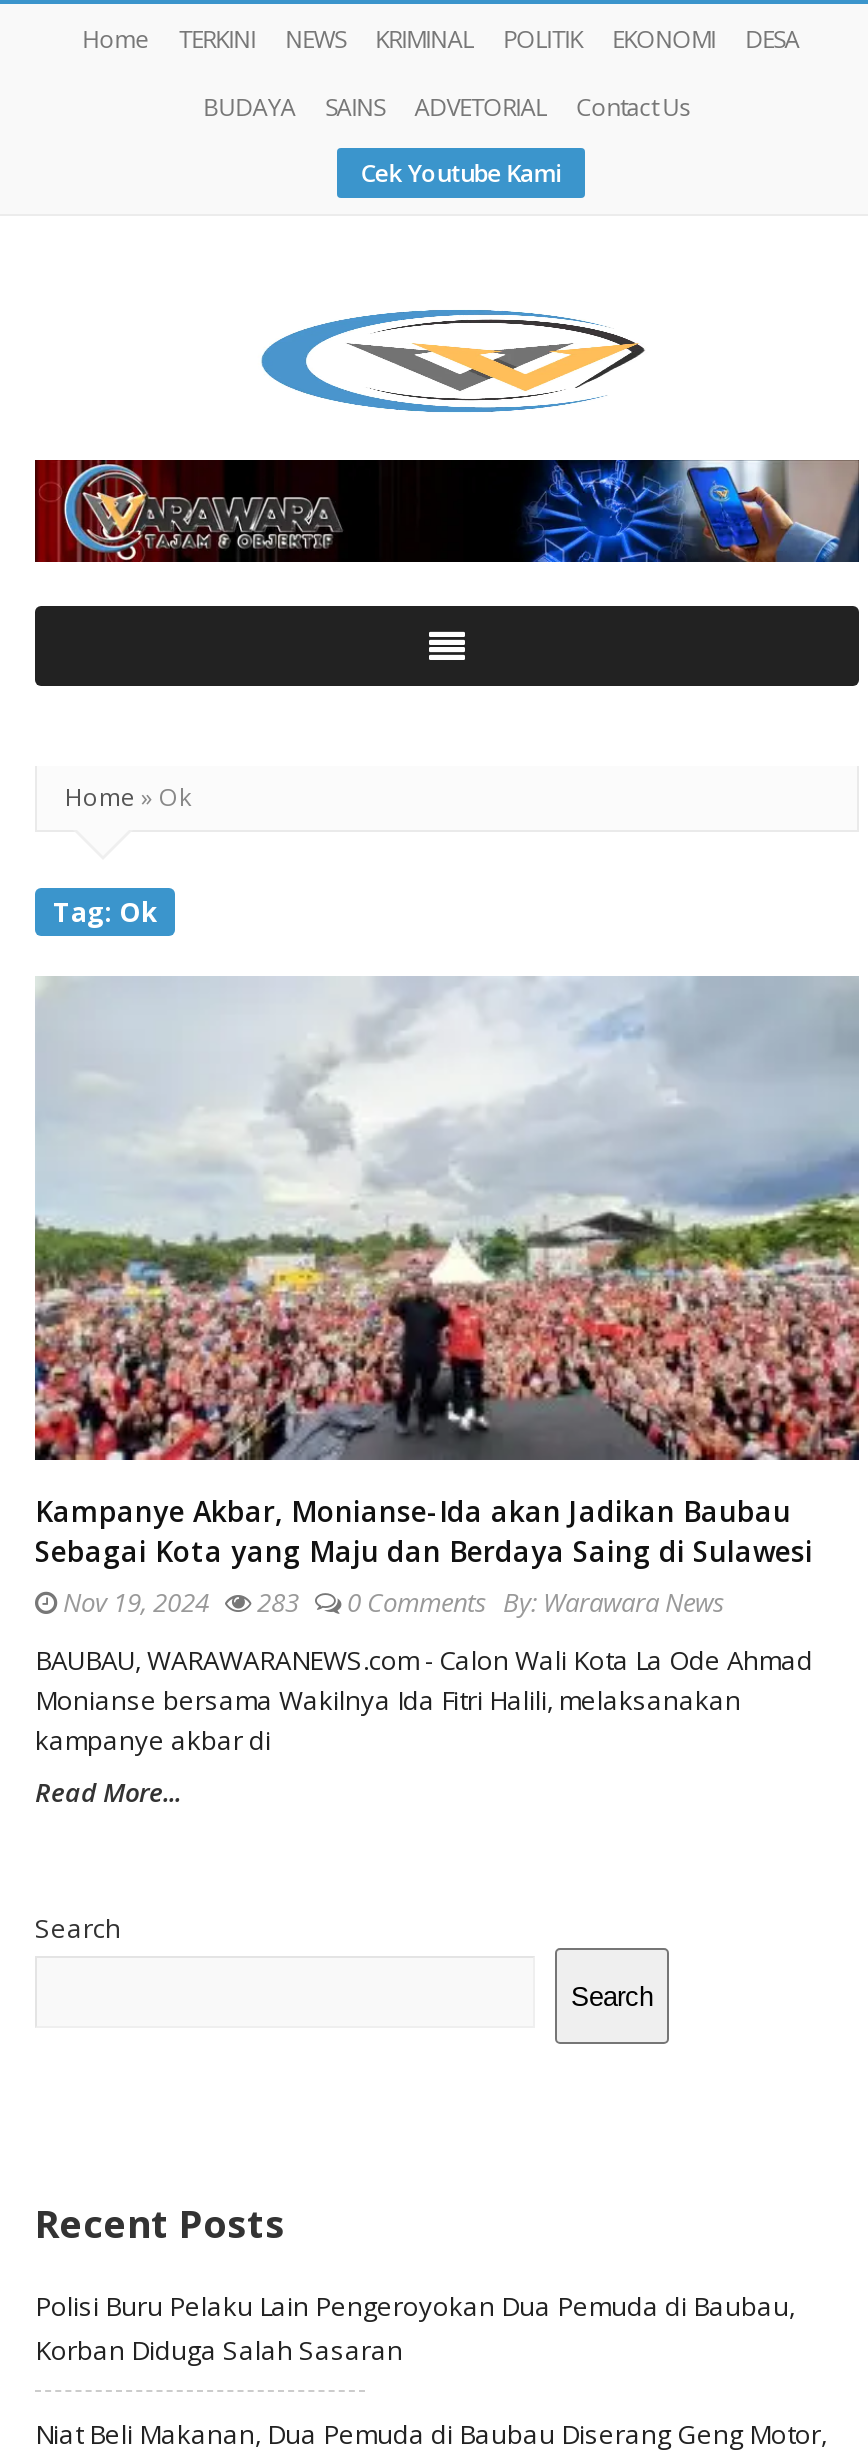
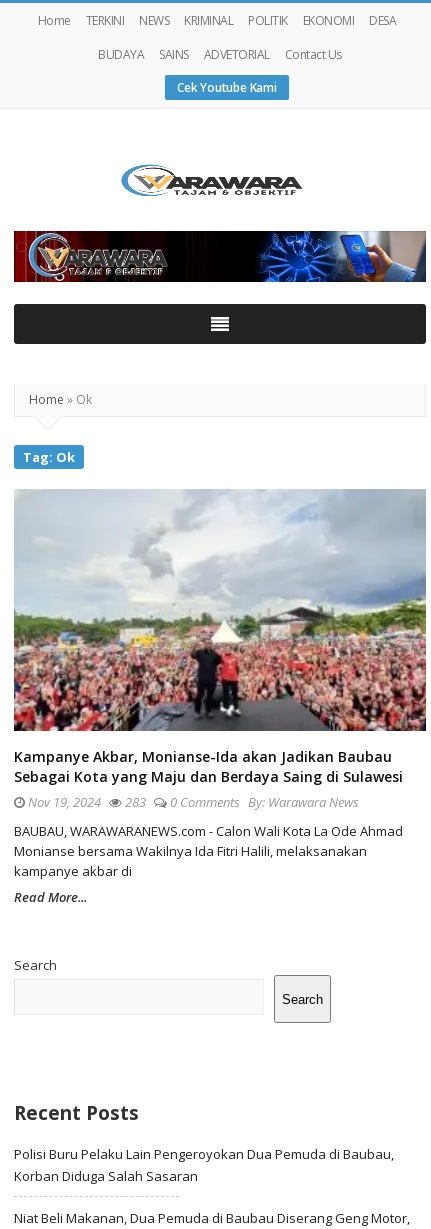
[249,308,645,414] [image] -> [120,156,318,207] [image]

